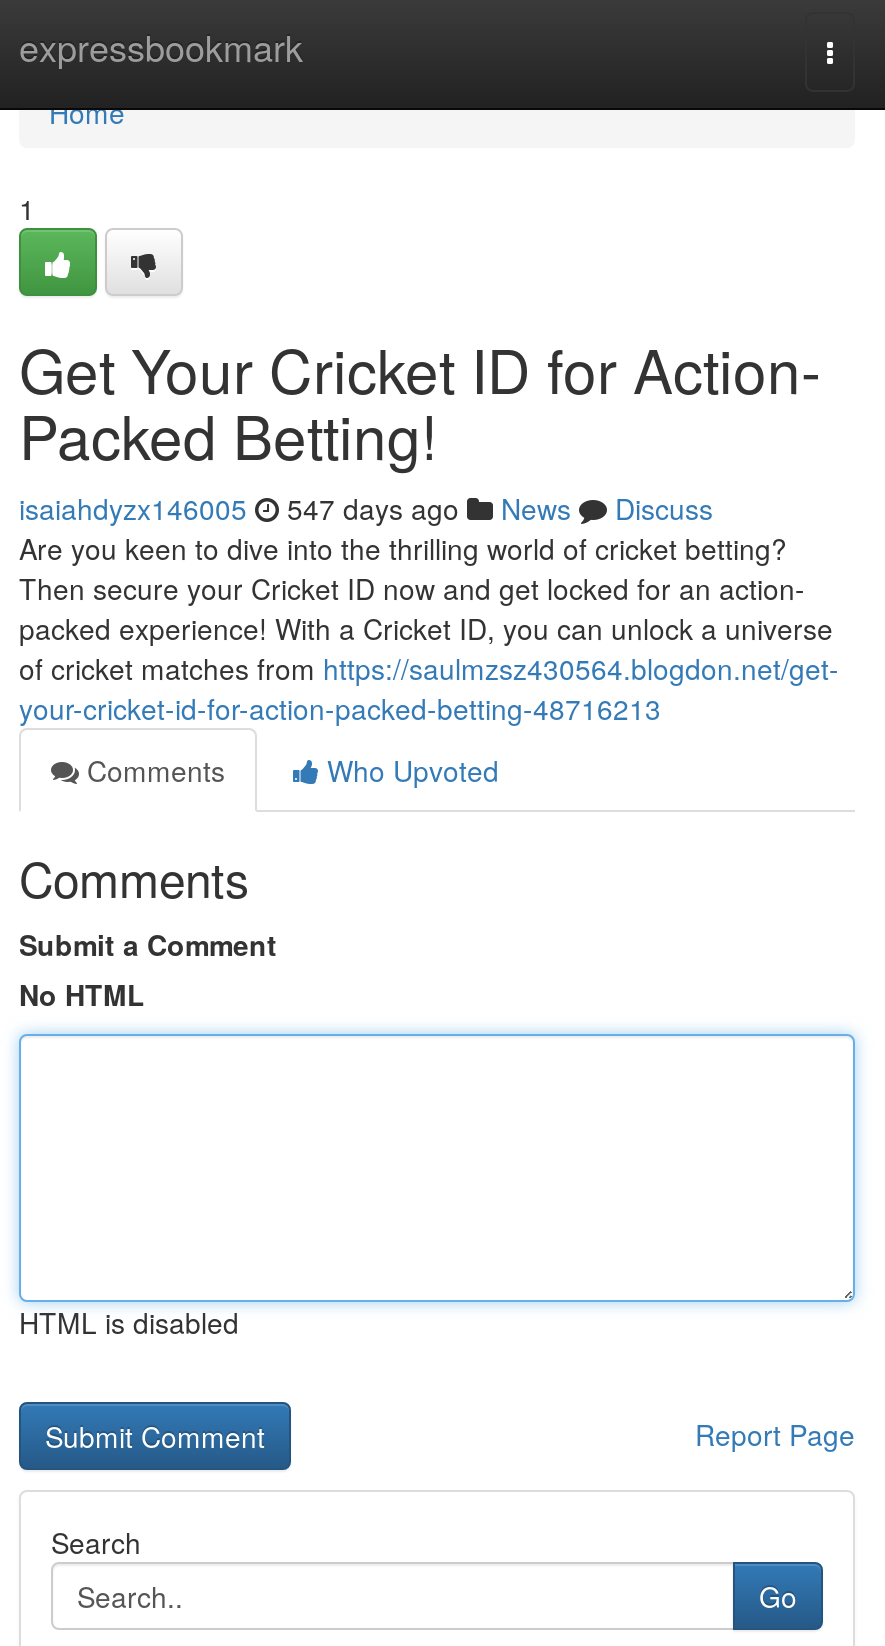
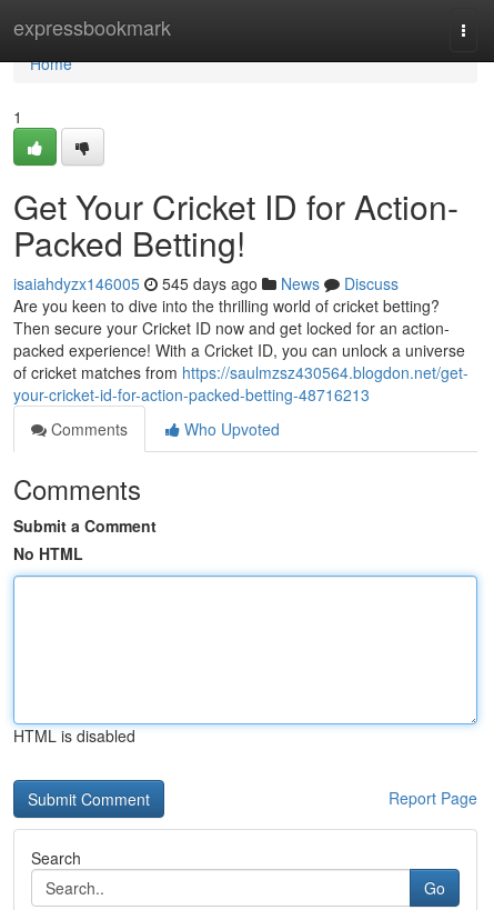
[19,488,713,528] isaiahdyzx146005 547 days ago News Discuss -> [13,272,399,294] isaiahdyzx146005 545 days ago News Discuss

